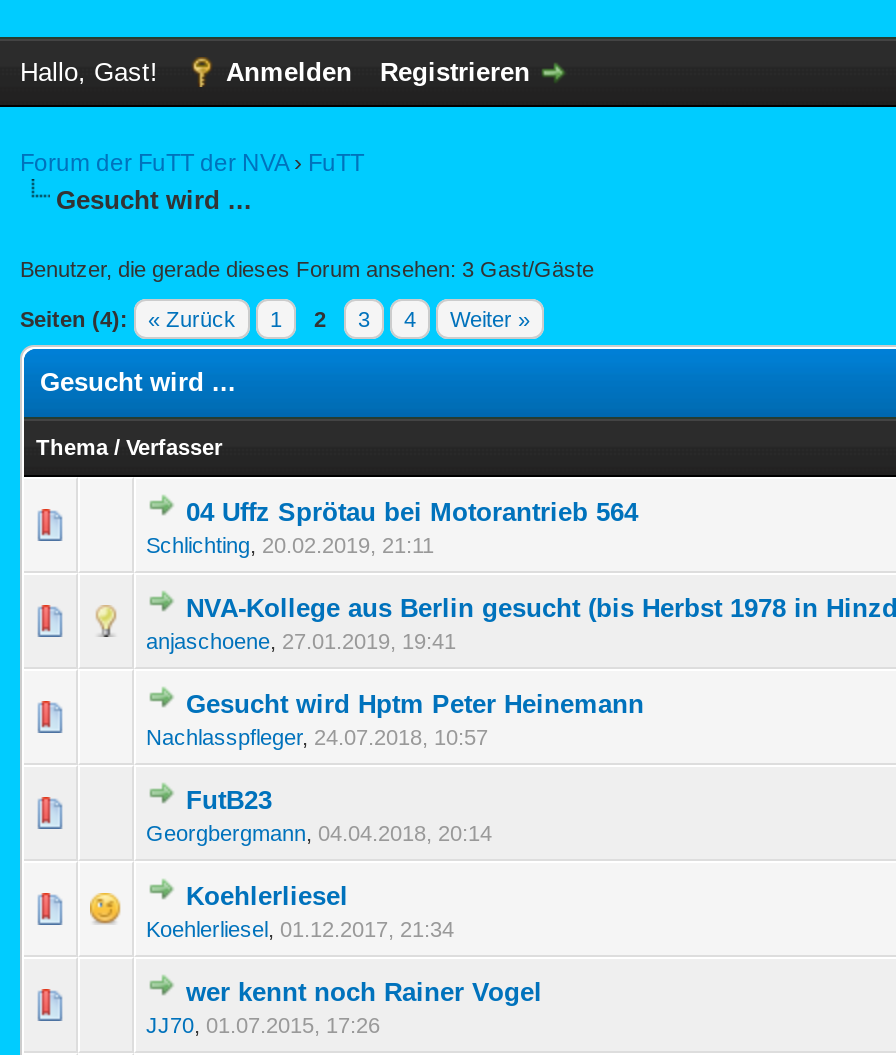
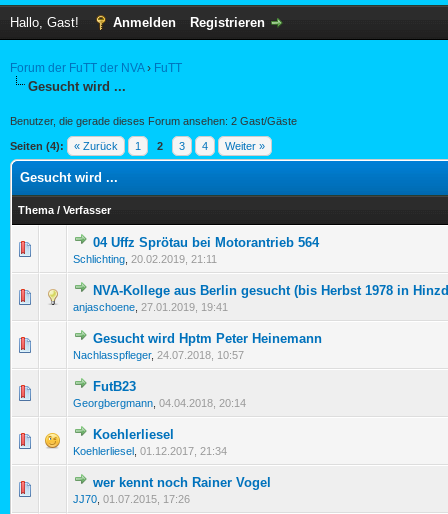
[20,257,594,281] Benutzer, die gerade dieses Forum ansehen: 3 Gast/Gäste -> [10,115,297,127] Benutzer, die gerade dieses Forum ansehen: 2 Gast/Gäste

